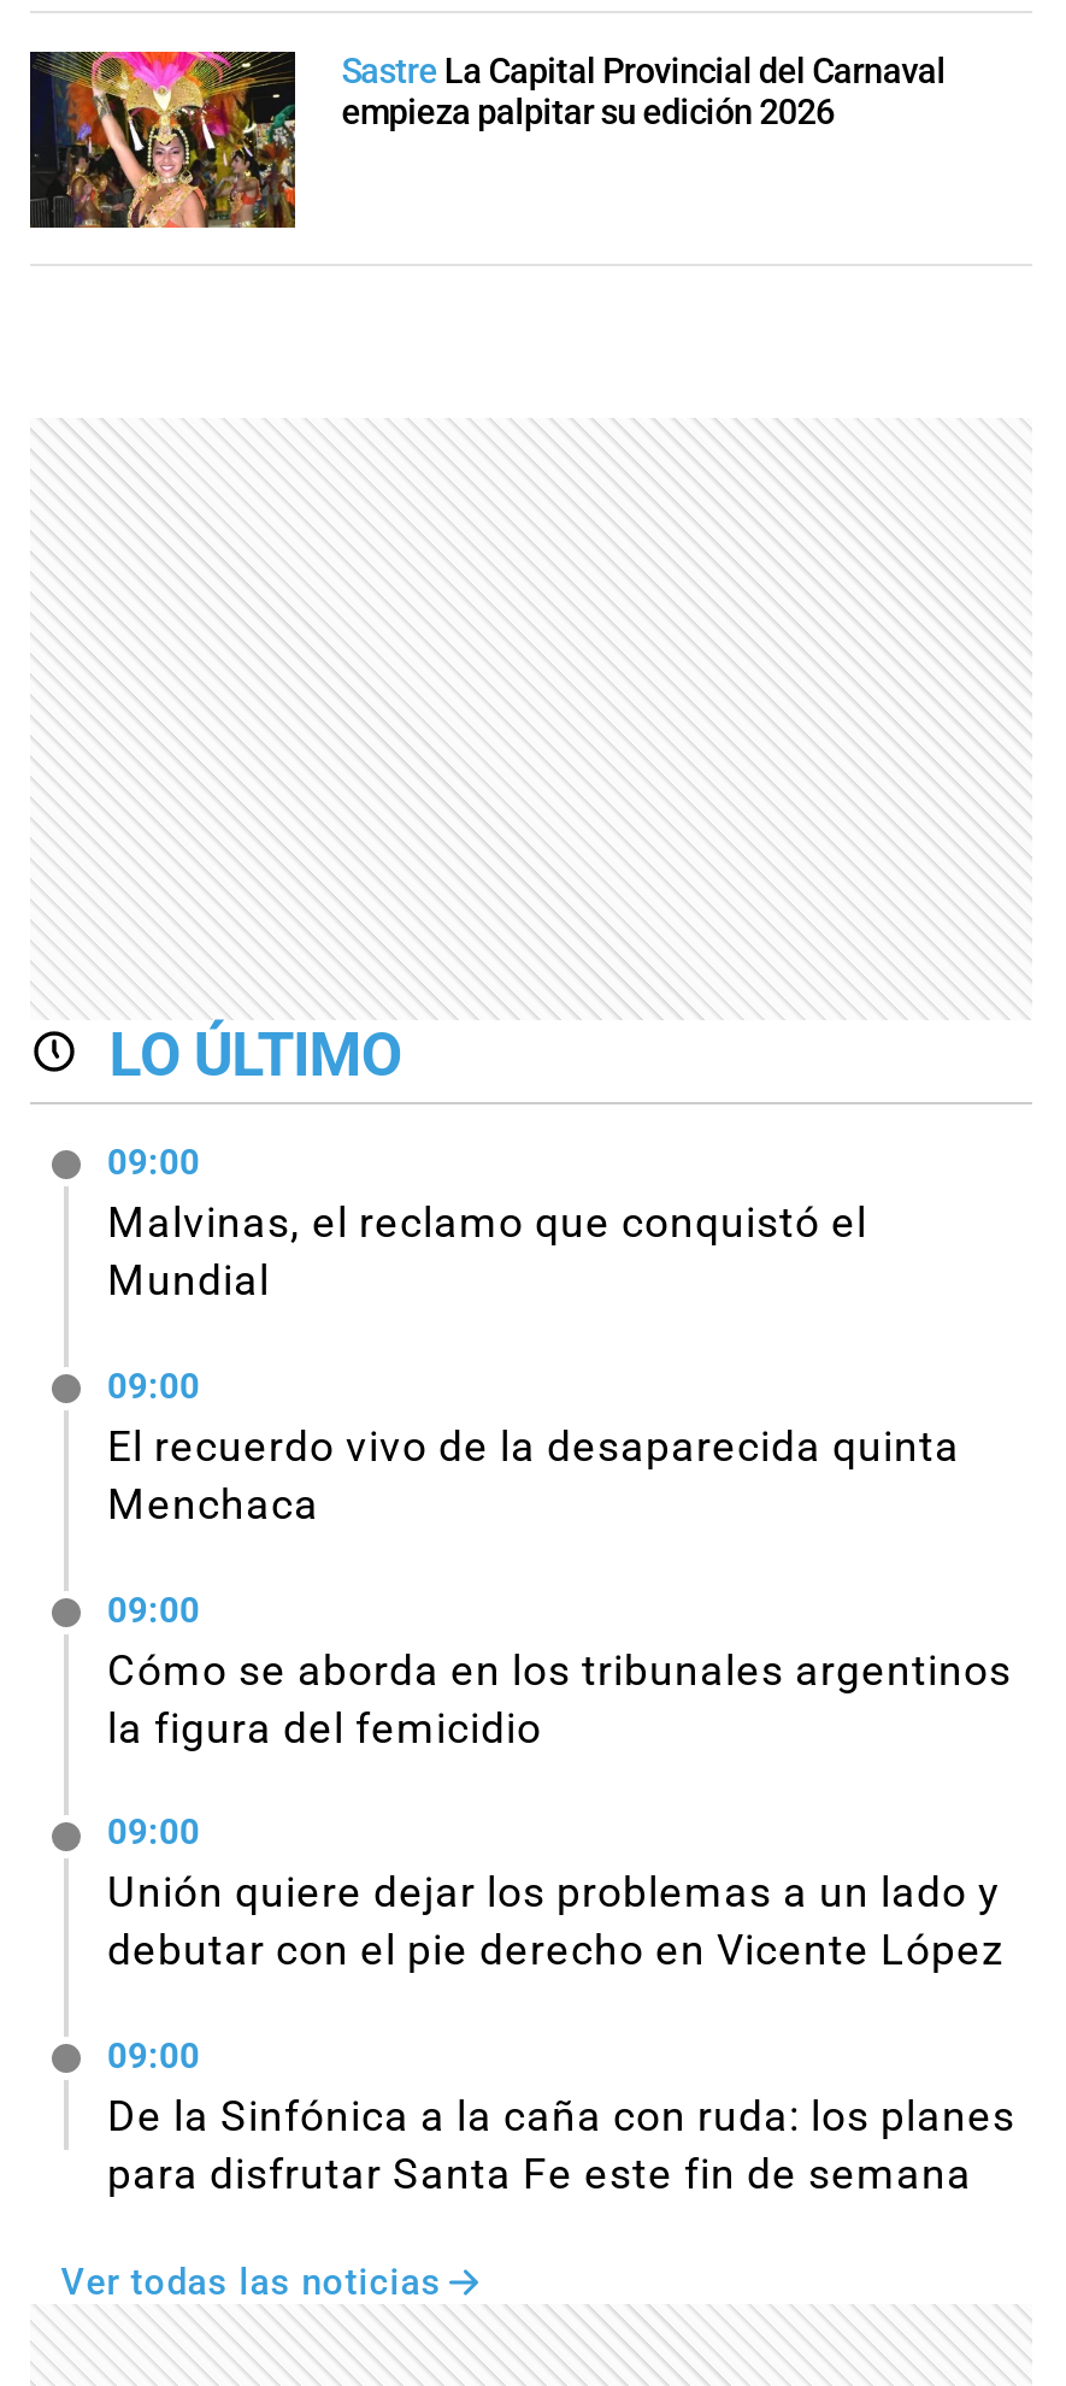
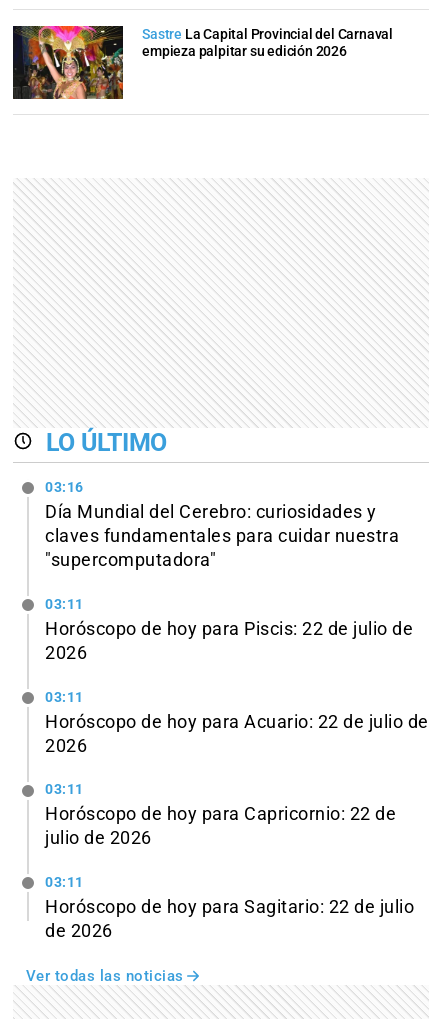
[107,1143,867,1304] 09:00 | Malvinas, el reclamo que conquistó el | Mundial -> [45,479,399,570] 03:16 | Día Mundial del Cerebro: curiosidades y | claves fundamentales para cuidar nuestra | "supercomputadora"
[107,1367,960,1528] 09:00 | El recuerdo vivo de la desaparecida quinta | Menchaca -> [45,596,413,663] 03:11 | Horóscopo de hoy para Piscis: 22 de julio de | 2026
[107,1590,1012,1751] 09:00 | Cómo se aborda en los tribunales argentinos | la figura del femicidio -> [45,689,428,756] 03:11 | Horóscopo de hoy para Acuario: 22 de julio de | 2026
[107,1814,1005,1975] 09:00 | Unión quiere dejar los problemas a un lado y | debutar con el pie derecho en Vicente López -> [45,781,396,848] 03:11 | Horóscopo de hoy para Capricornio: 22 de | julio de 2026
[107,2037,1015,2199] 09:00 | De la Sinfónica a la caña con ruda: los planes | para disfrutar Santa Fe este fin de semana -> [45,874,414,941] 03:11 | Horóscopo de hoy para Sagitario: 22 de julio | de 2026

